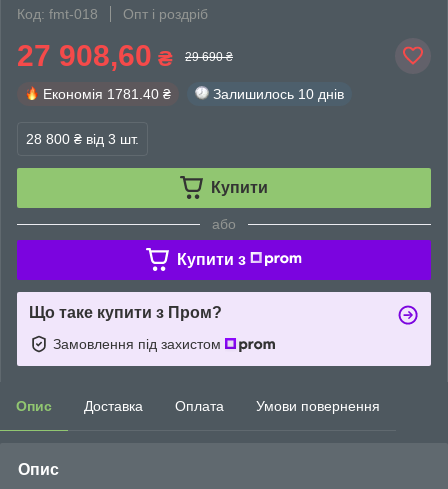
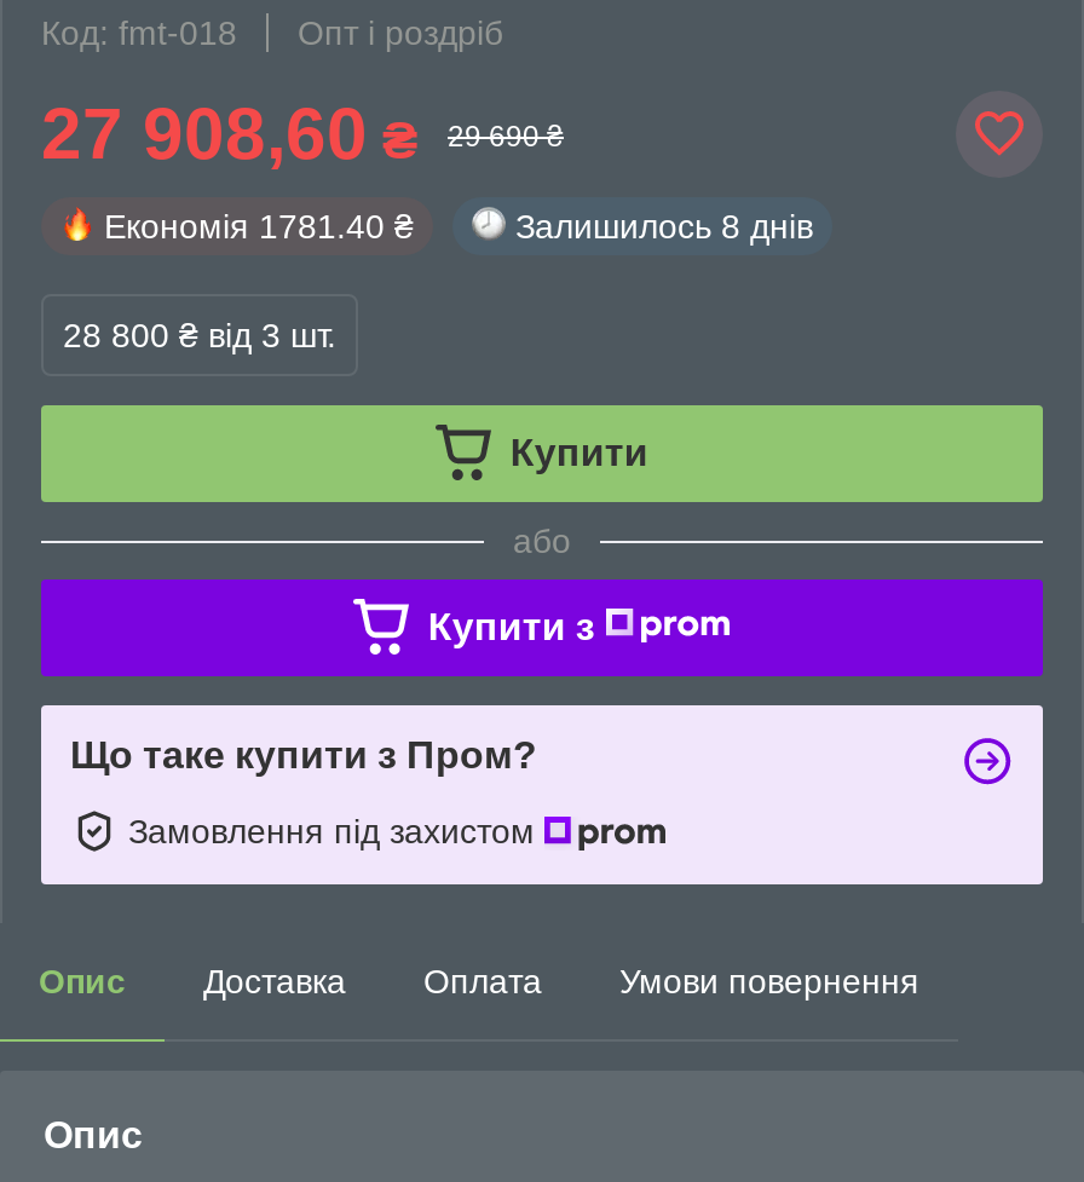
[213,86,344,102] Залишилось 10 днів -> [515,206,813,245] Залишилось 8 днів

